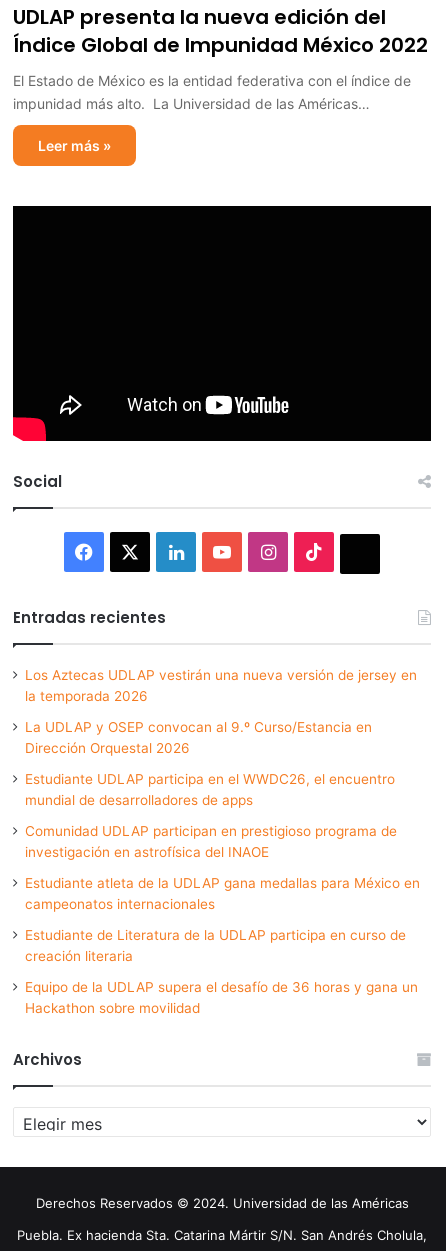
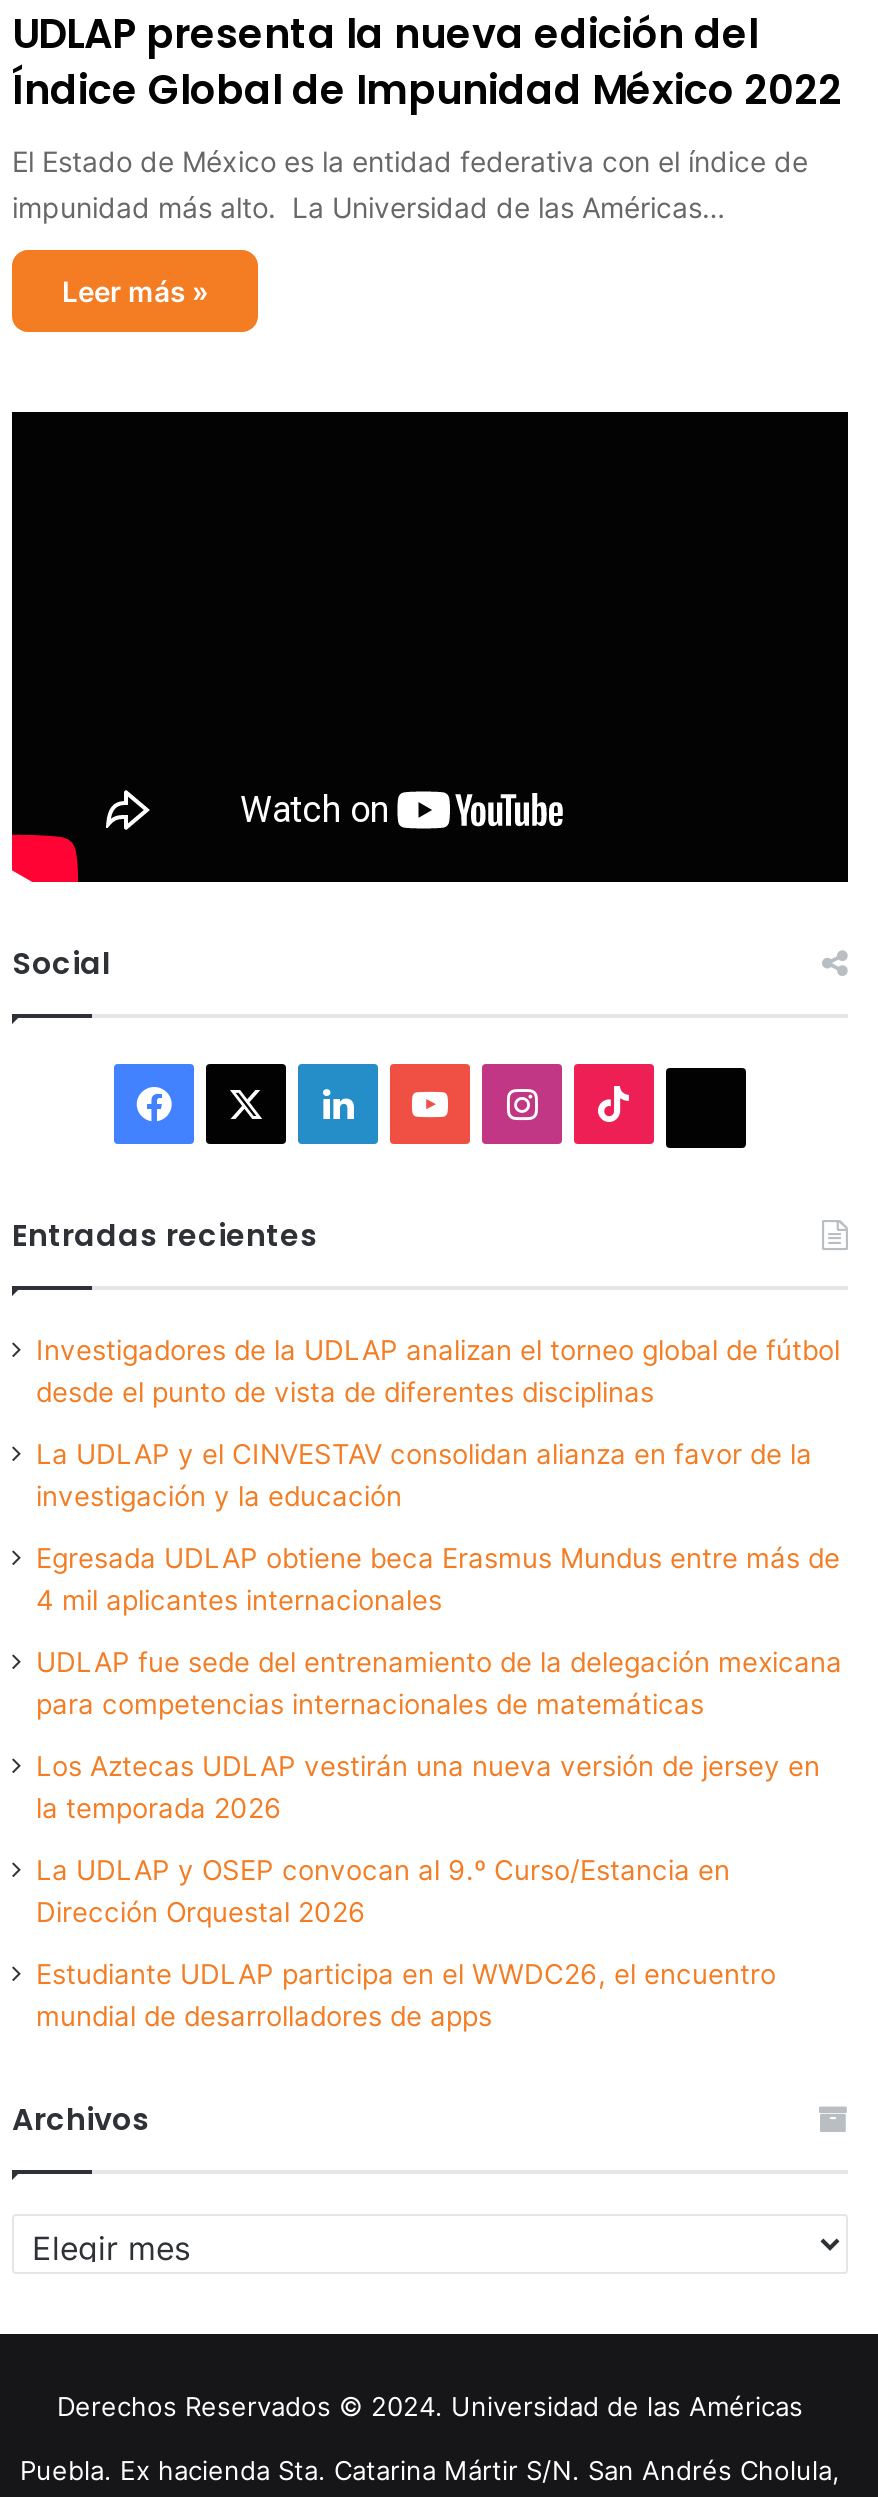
none -> [36,1334,842,1720] Investigadores de la UDLAP analizan el torneo global de fútbol | desde el punto de vista de diferentes disciplinas | La UDLAP y el CINVESTAV consolidan alianza en favor de la | investigación y la educación | Egresada UDLAP obtiene beca Erasmus Mundus entre más de | 4 mil aplicantes internacionales | UDLAP fue sede del entrenamiento de la delegación mexicana | para competencias internacionales de matemáticas
moved [25,667,417,808] -> [36,1750,820,2032]: Los Aztecas UDLAP vestirán una nueva versión de jersey en | la temporada 2026 | La UDLAP y OSEP convocan al 9.º Curso/Estancia en | Dirección Orquestal 2026 | Estudiante UDLAP participa en el WWDC26, el encuentro | mundial de desarrolladores de apps
[25,823,420,1016] Comunidad UDLAP participan en prestigioso programa de | investigación en astrofísica del INAOE | Estudiante atleta de la UDLAP gana medallas para México en | campeonatos internacionales | Estudiante de Literatura de la UDLAP participa en curso de | creación literaria | Equipo de la UDLAP supera el desafío de 36 horas y gana un | Hackathon sobre movilidad -> none

